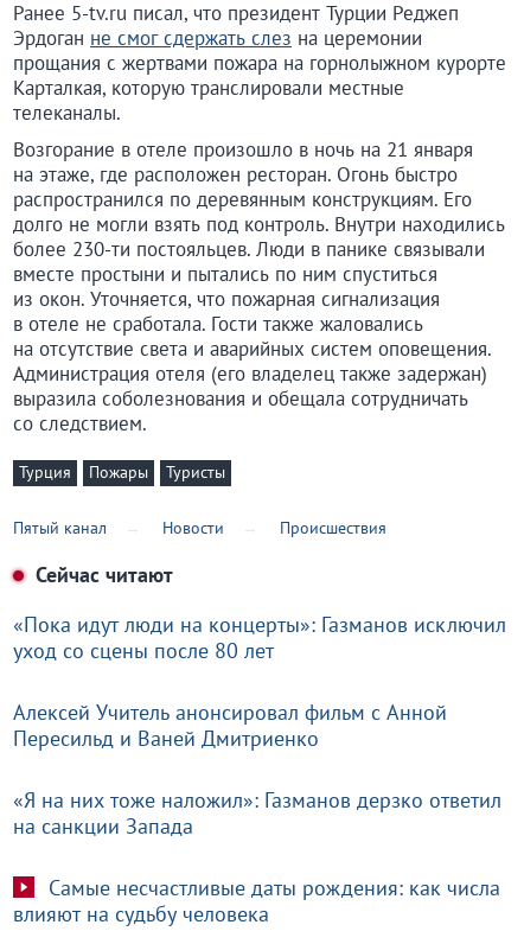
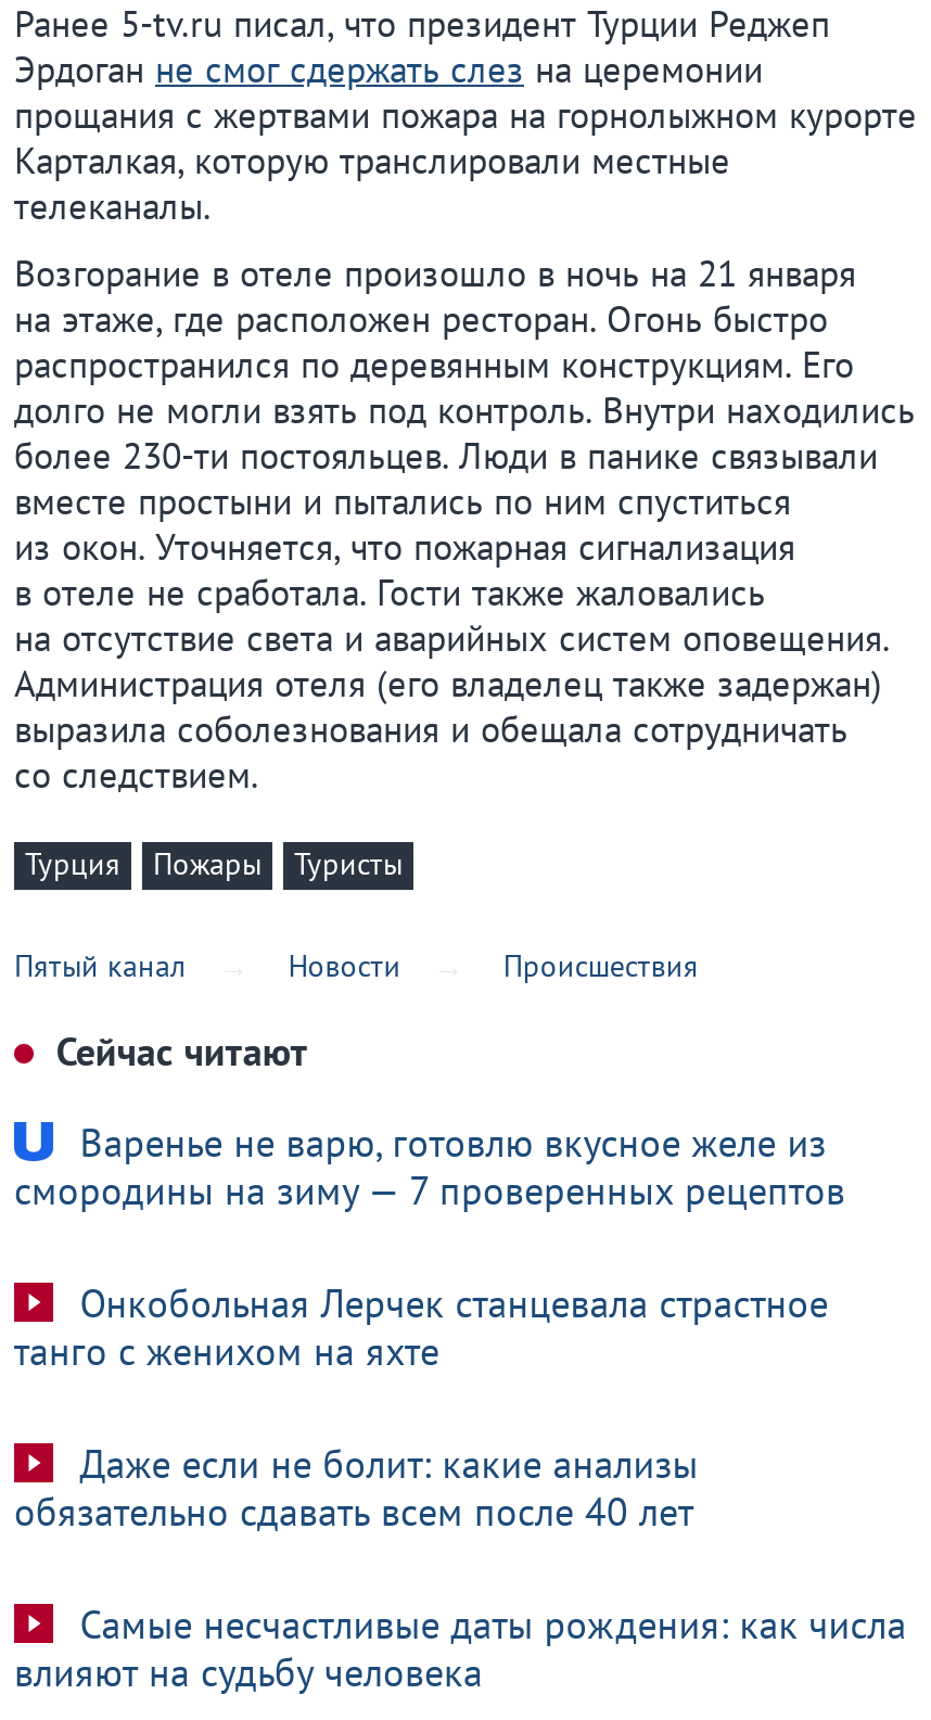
[13,611,506,664] «Пока идут люди на концерты»: Газманов исключил | уход со сцены после 80 лет -> [14,1117,845,1215] Варенье не варю, готовлю вкусное желе из | смородины на зиму — 7 проверенных рецептов
[13,698,447,752] Алексей Учитель анонсировал фильм с Анной | Пересильд и Ваней Дмитриенко -> [14,1278,828,1376] Онкобольная Лерчек станцевала страстное | танго с женихом на яхте
[13,786,501,839] «Я на них тоже наложил»: Газманов дерзко ответил | на санкции Запада -> [14,1439,698,1536] Даже если не болит: какие анализы | обязательно сдавать всем после 40 лет

